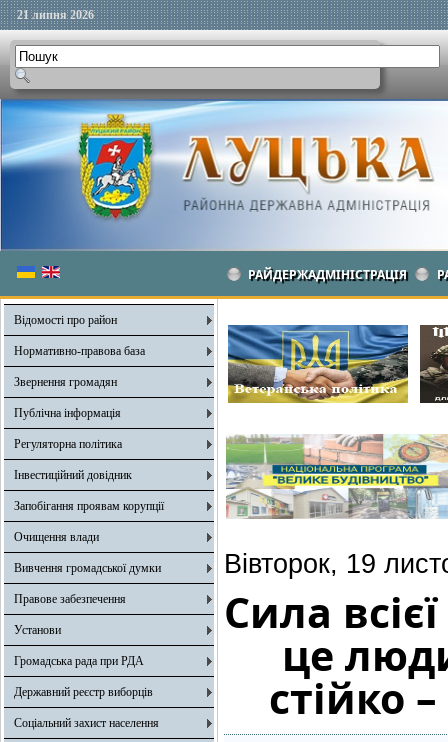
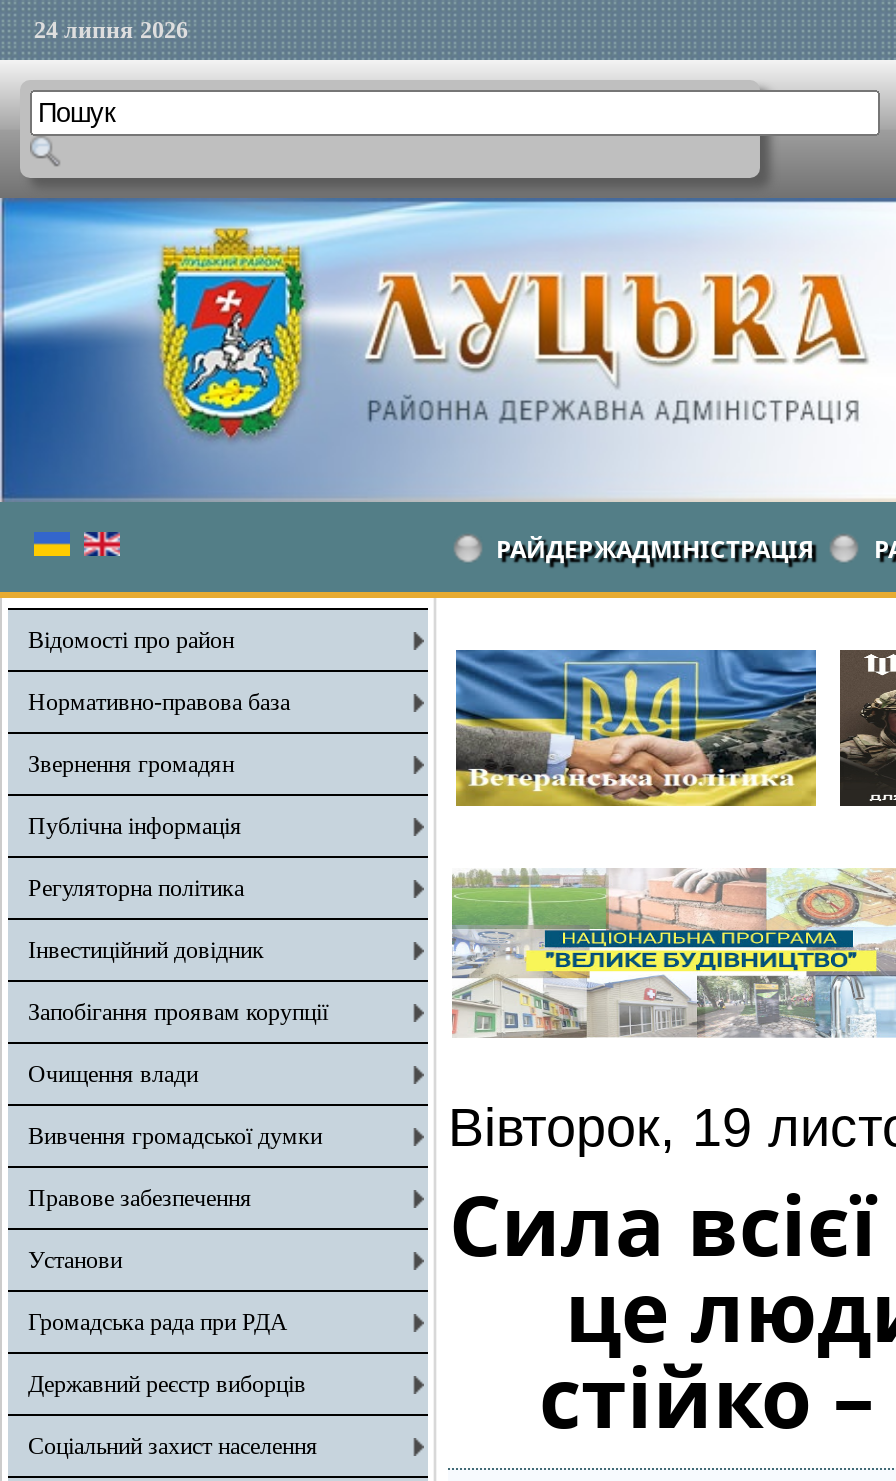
[17,8,94,22] 21 липня 2026 -> [34,16,188,44] 24 липня 2026

